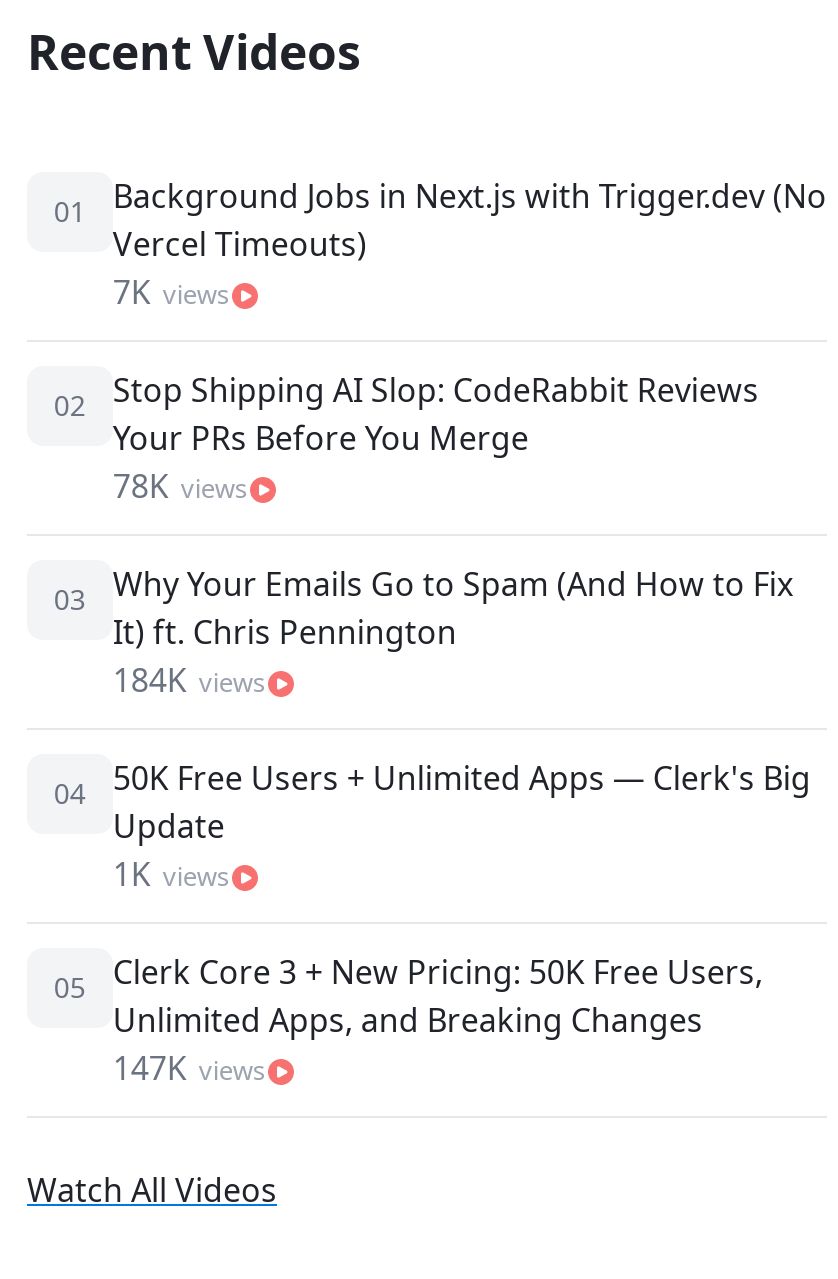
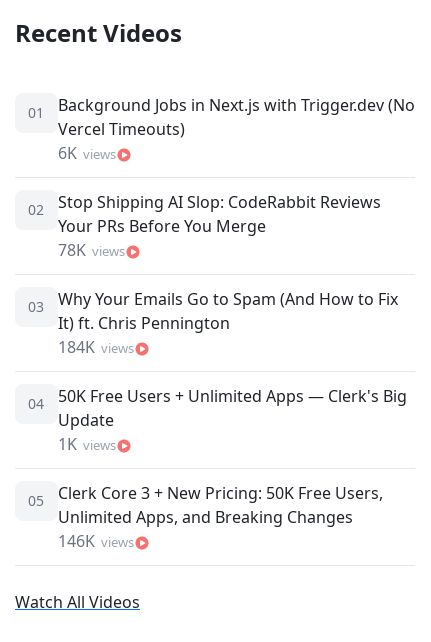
[113,270,229,314] 7K views -> [58,142,116,164] 6K views
[113,1046,265,1090] 147K views -> [58,530,134,552] 146K views

